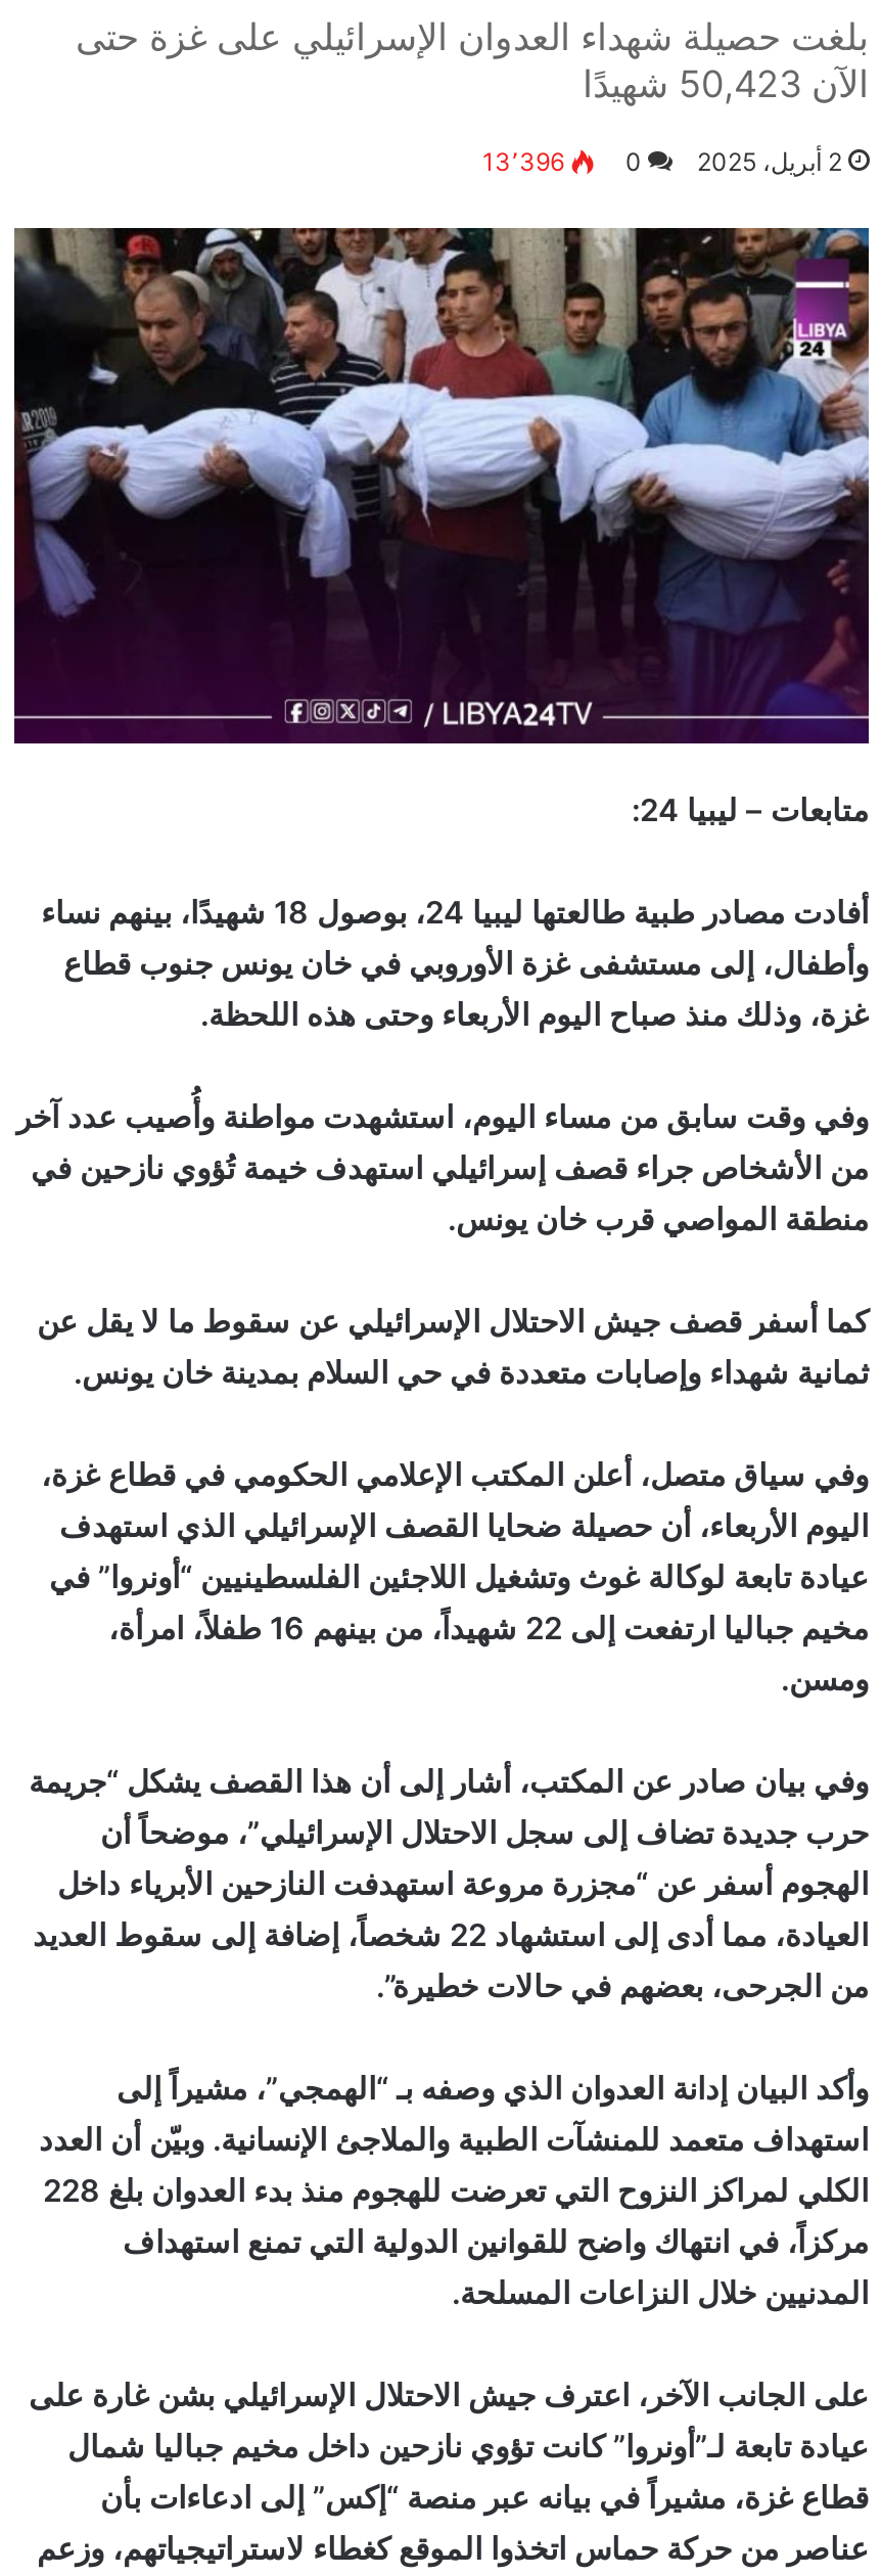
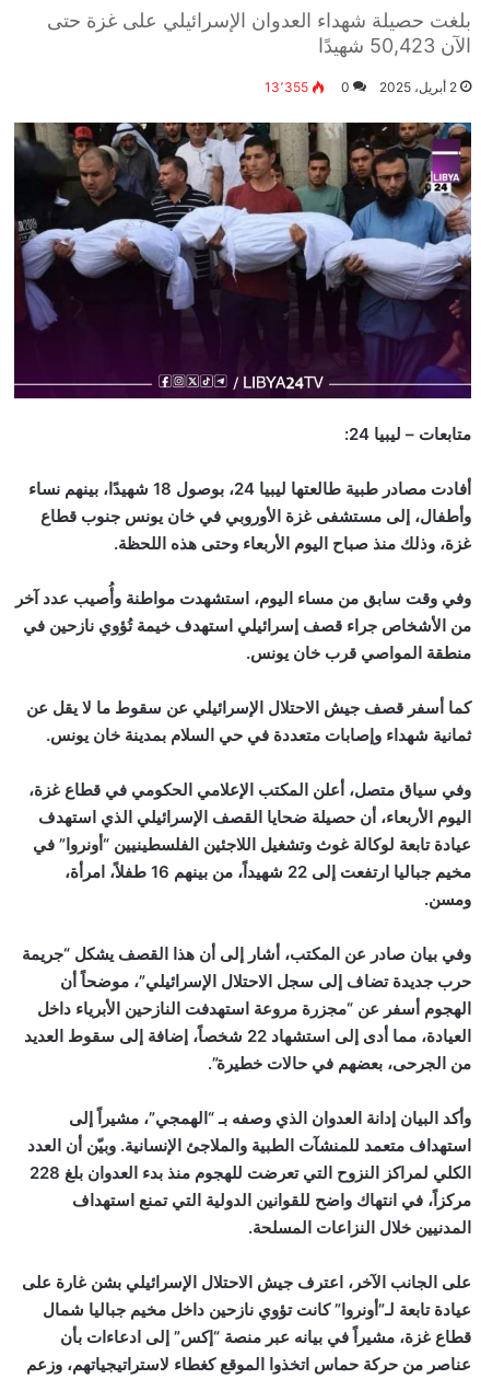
[482,146,642,177] 13٬396 0 -> [265,79,350,95] 13٬355 0

